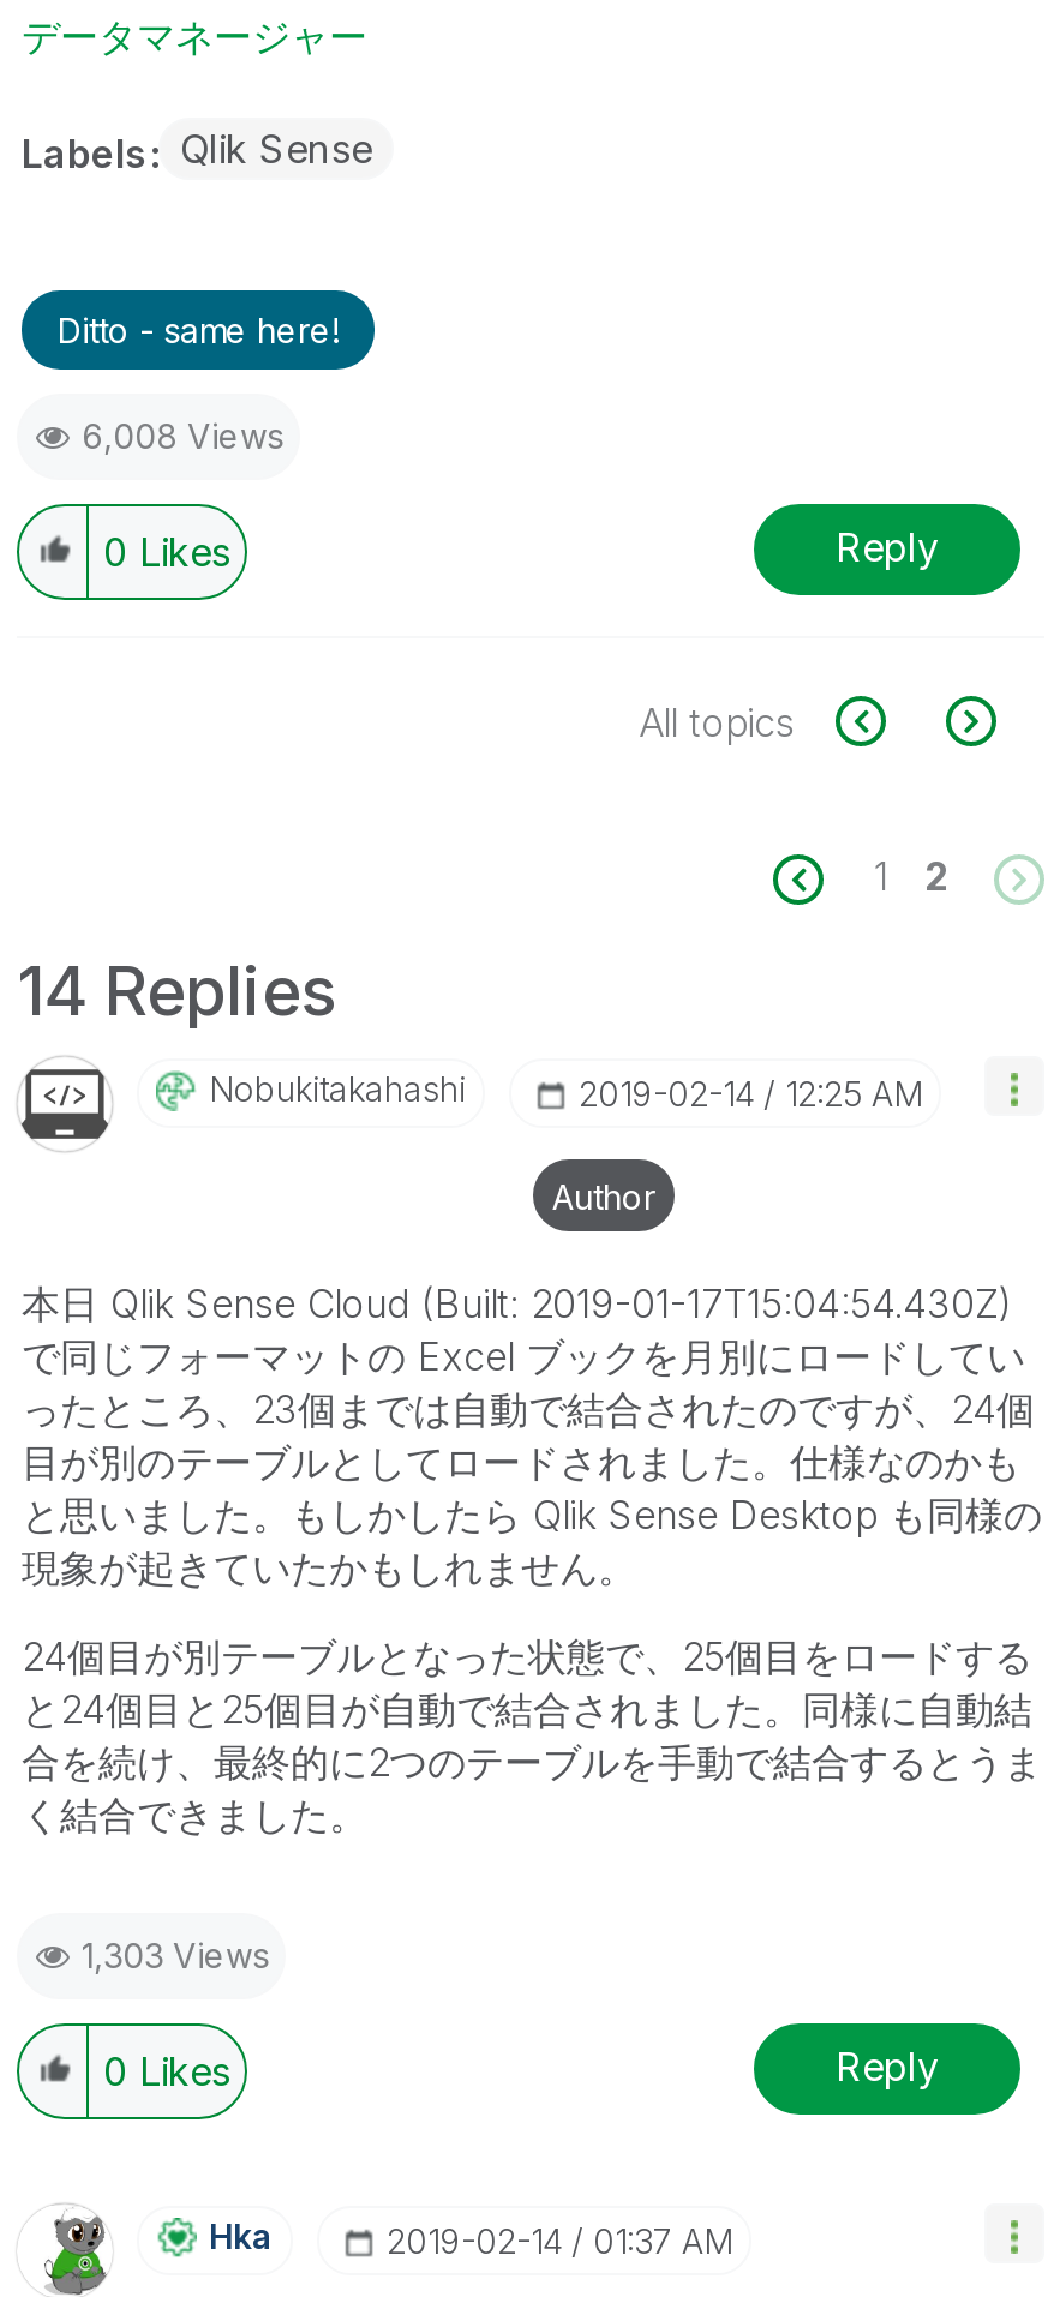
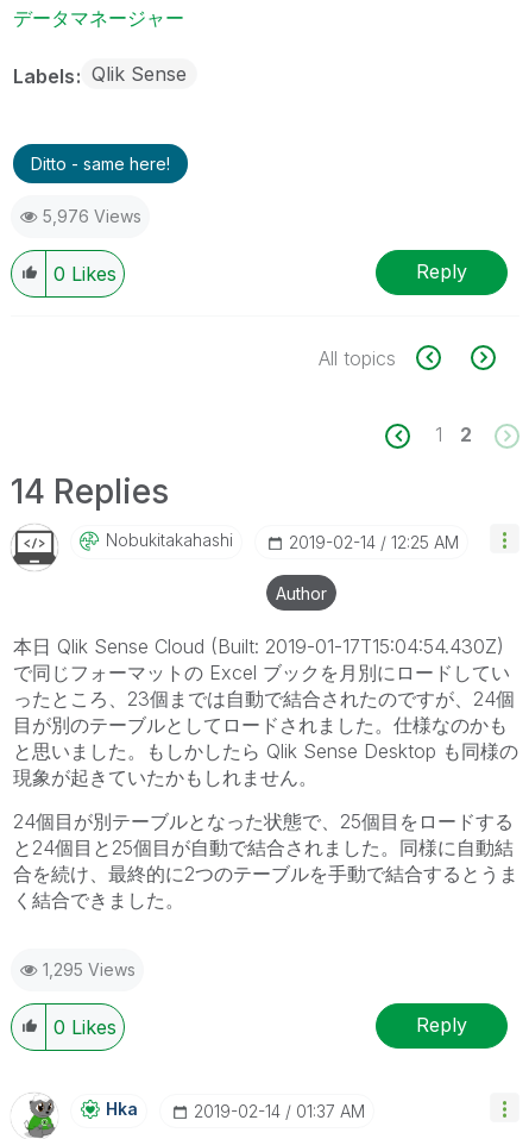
[82,414,283,455] 6,008 Views -> [43,205,141,226] 5,976 Views
[82,1933,269,1974] 1,303 Views -> [43,959,136,979] 1,295 Views

